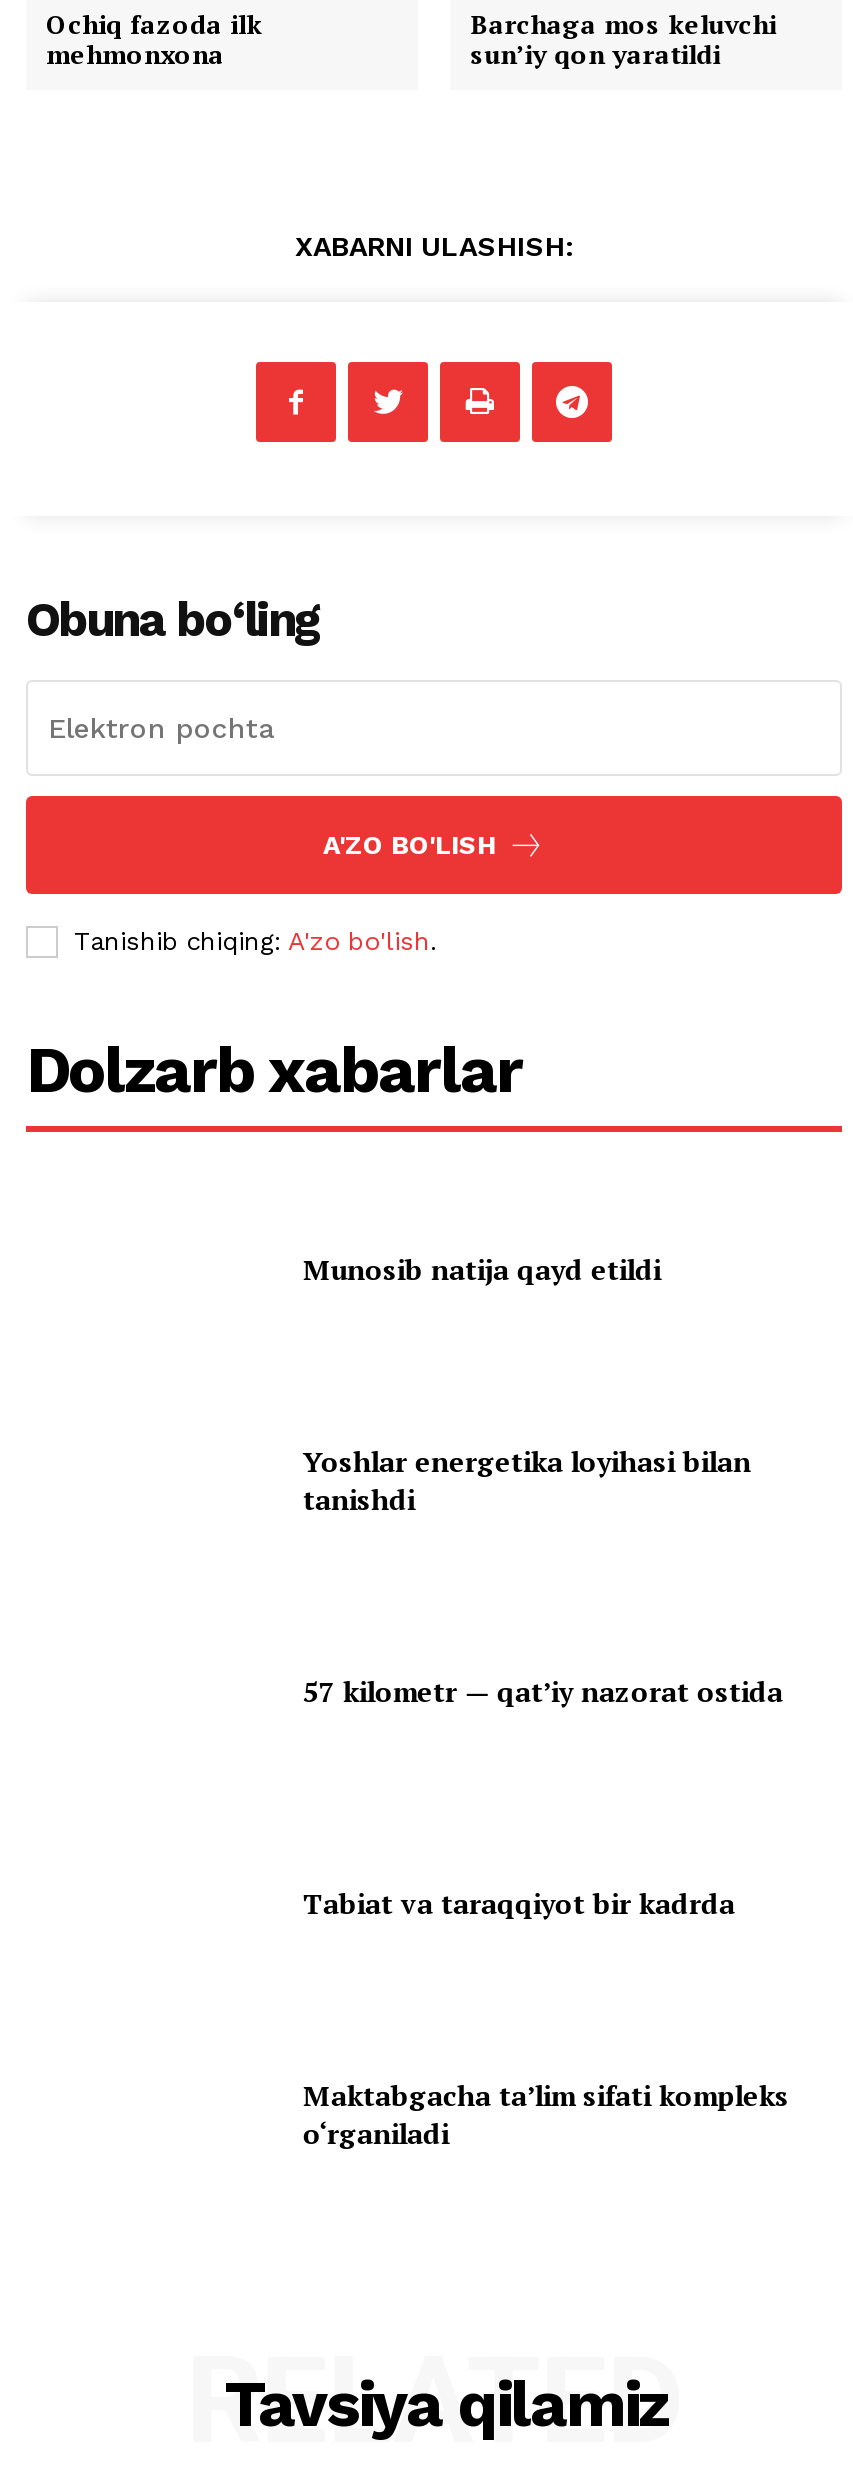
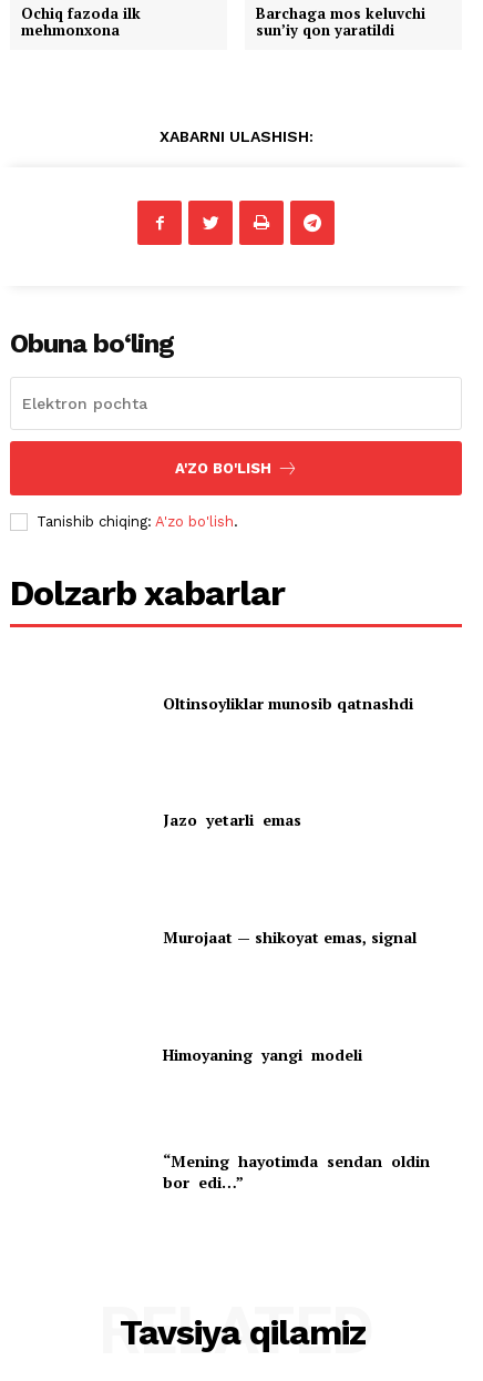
[303,1250,661,1288] Munosib natija qayd etildi -> [163,692,414,714] Oltinsoyliklar munosib qatnashdi
[303,1442,751,1518] Yoshlar energetika loyihasi bilan | tanishdi -> [163,810,302,831] Jazo yetarli emas
[303,1672,783,1710] 57 kilometr — qat’iy nazorat ostida -> [163,927,417,948] Murojaat — shikoyat emas, signal
[303,1884,735,1922] Tabiat va taraqqiyot bir kadrda -> [163,1044,363,1065] Himoyaning yangi modeli
[303,2076,789,2152] Maktabgacha ta’lim sifati kompleks | o‘rganiladi -> [163,1150,435,1192] “Mening hayotimda sendan oldin | bor edi…”

